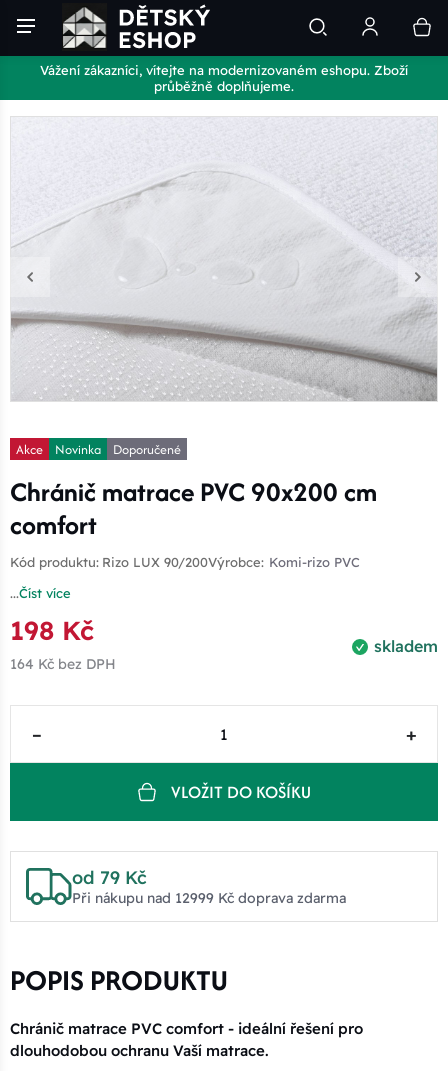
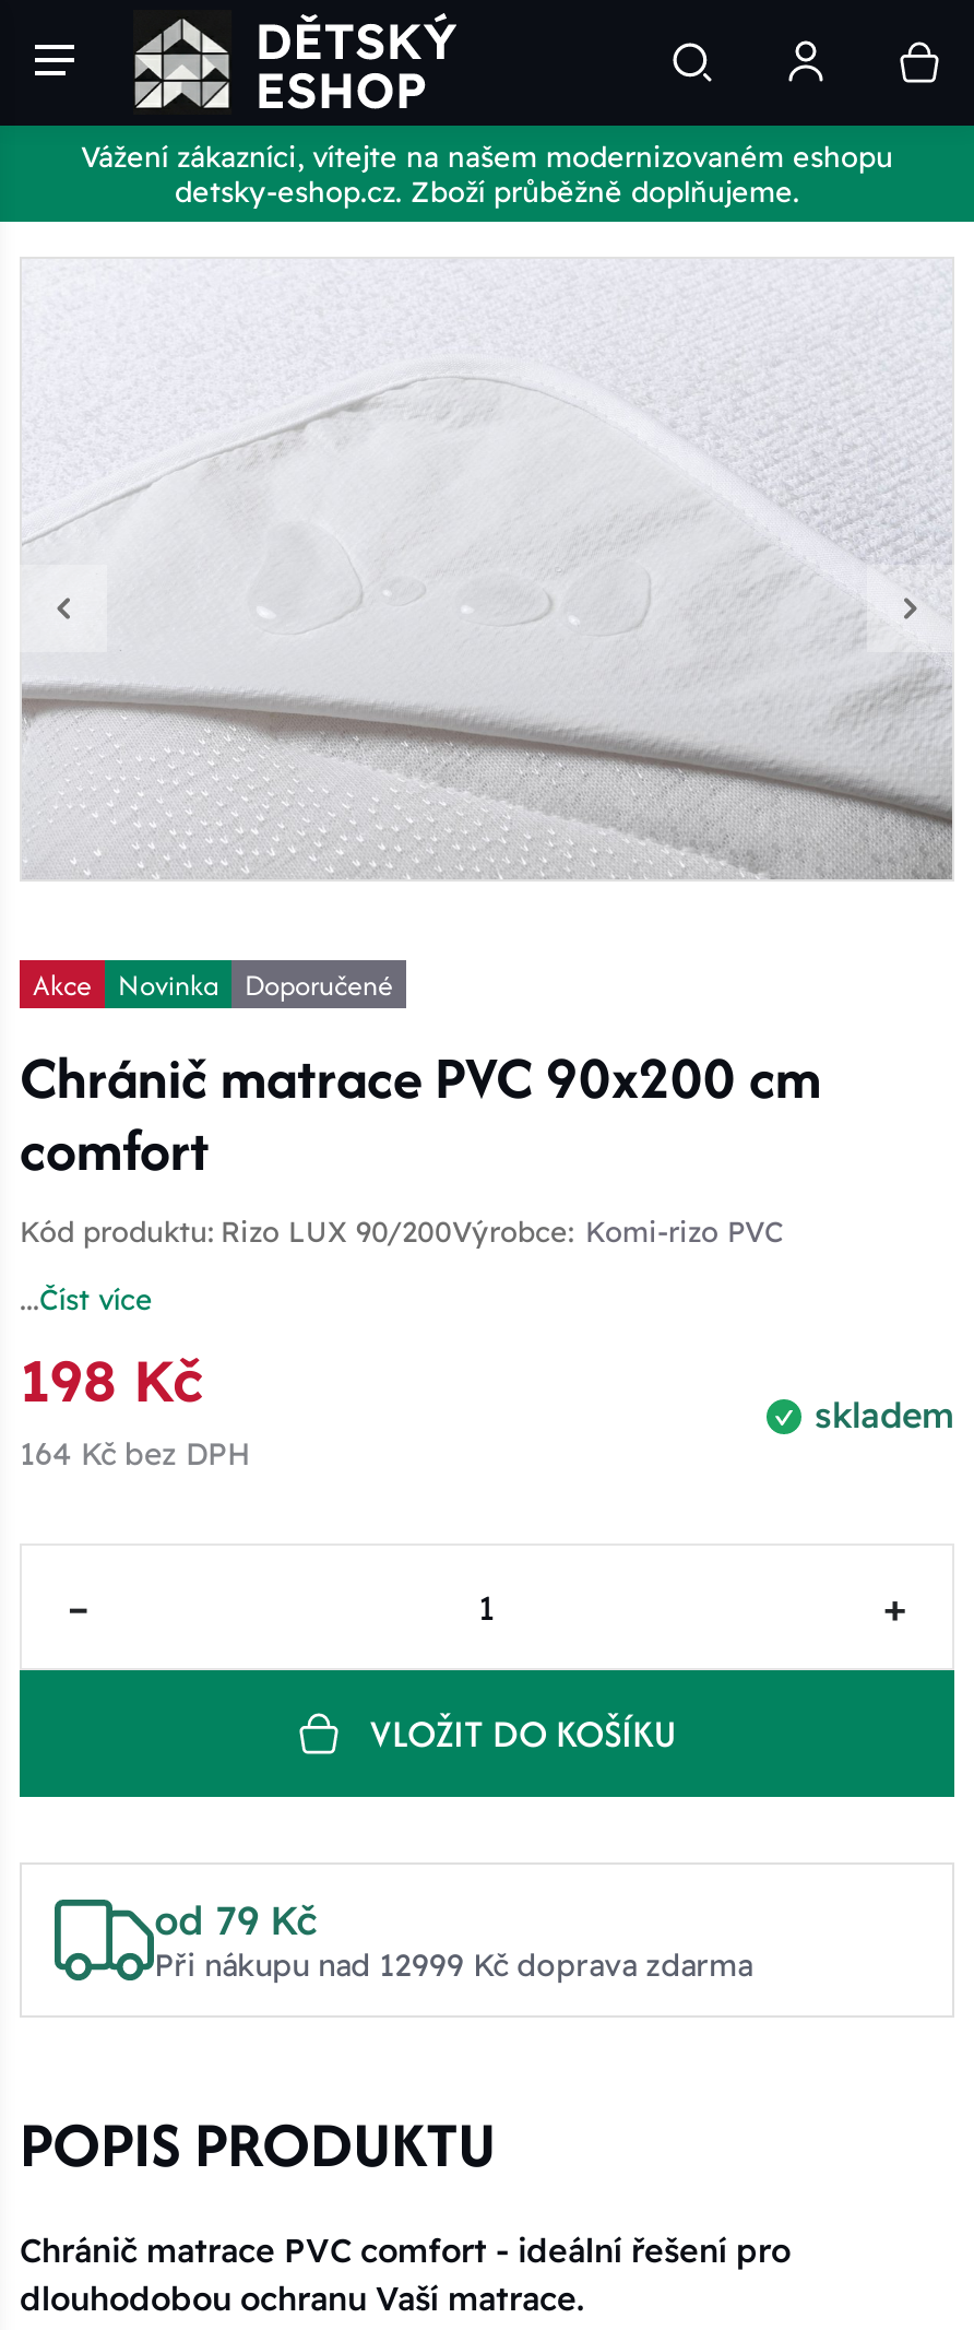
[40,62,408,94] Vážení zákazníci, vítejte na modernizovaném eshopu. Zboží | průběžně doplňujeme. -> [81,139,893,209] Vážení zákazníci, vítejte na našem modernizovaném eshopu | detsky-eshop.cz. Zboží průběžně doplňujeme.

